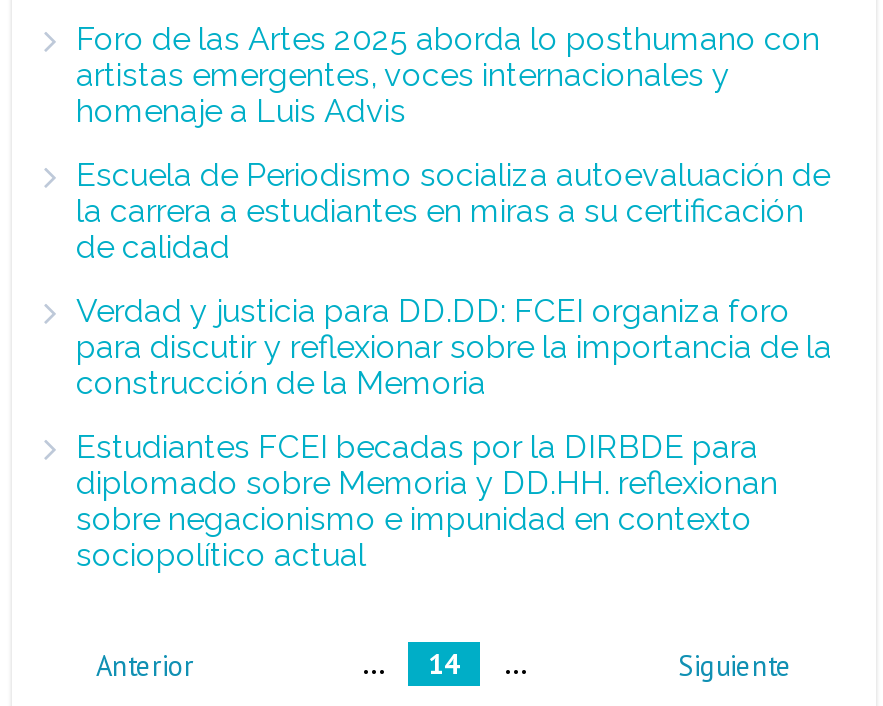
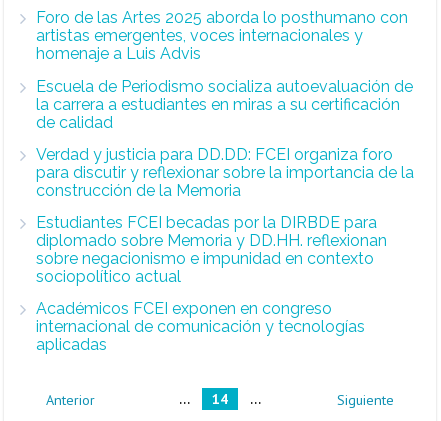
none -> [36,299,365,354] Académicos FCEI exponen en congreso | internacional de comunicación y tecnologías | aplicadas

